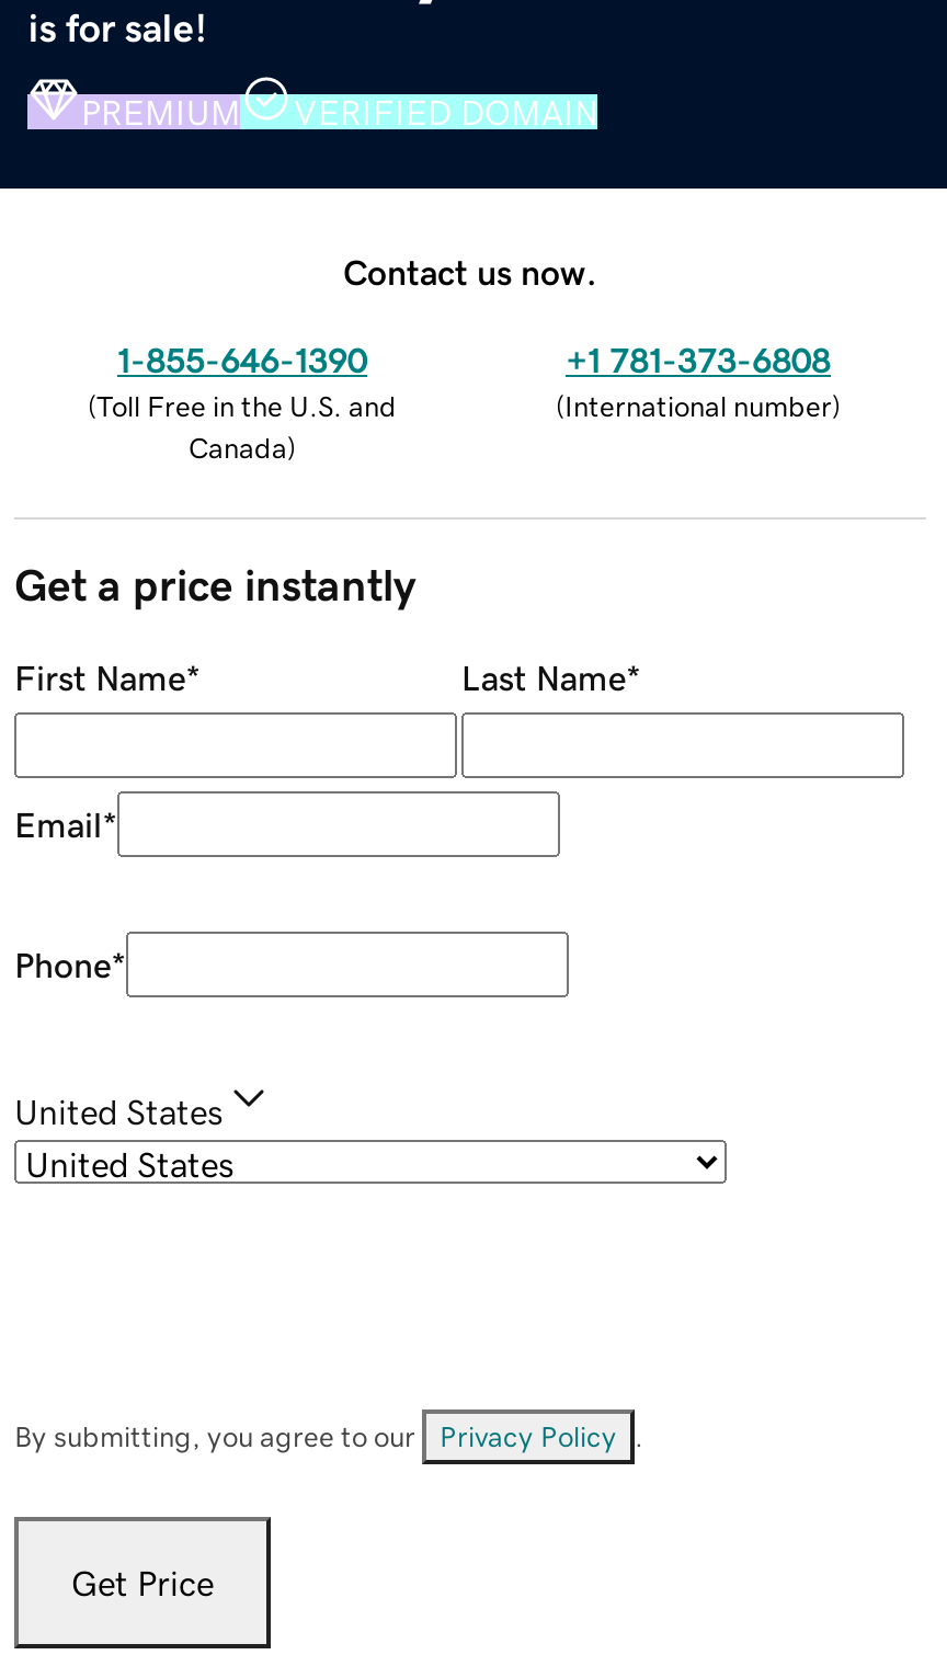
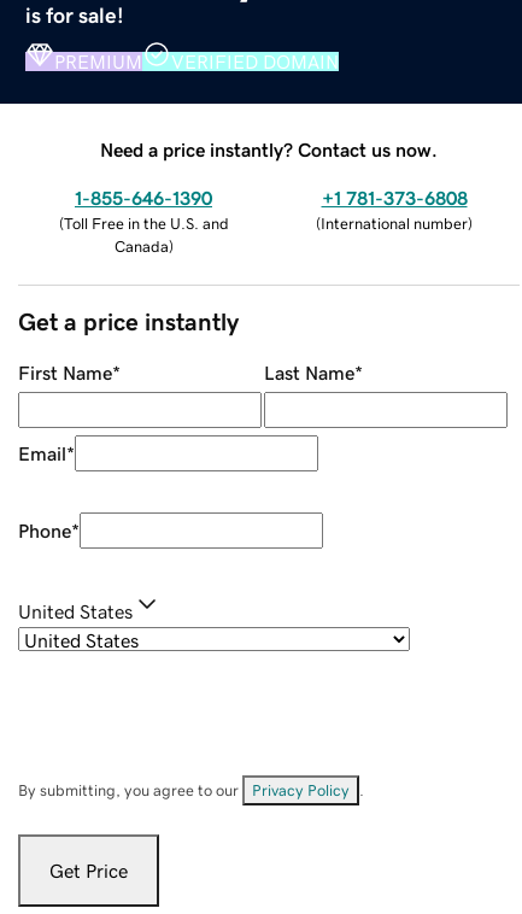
[343,253,597,288] Contact us now. -> [100,139,438,159] Need a price instantly? Contact us now.

